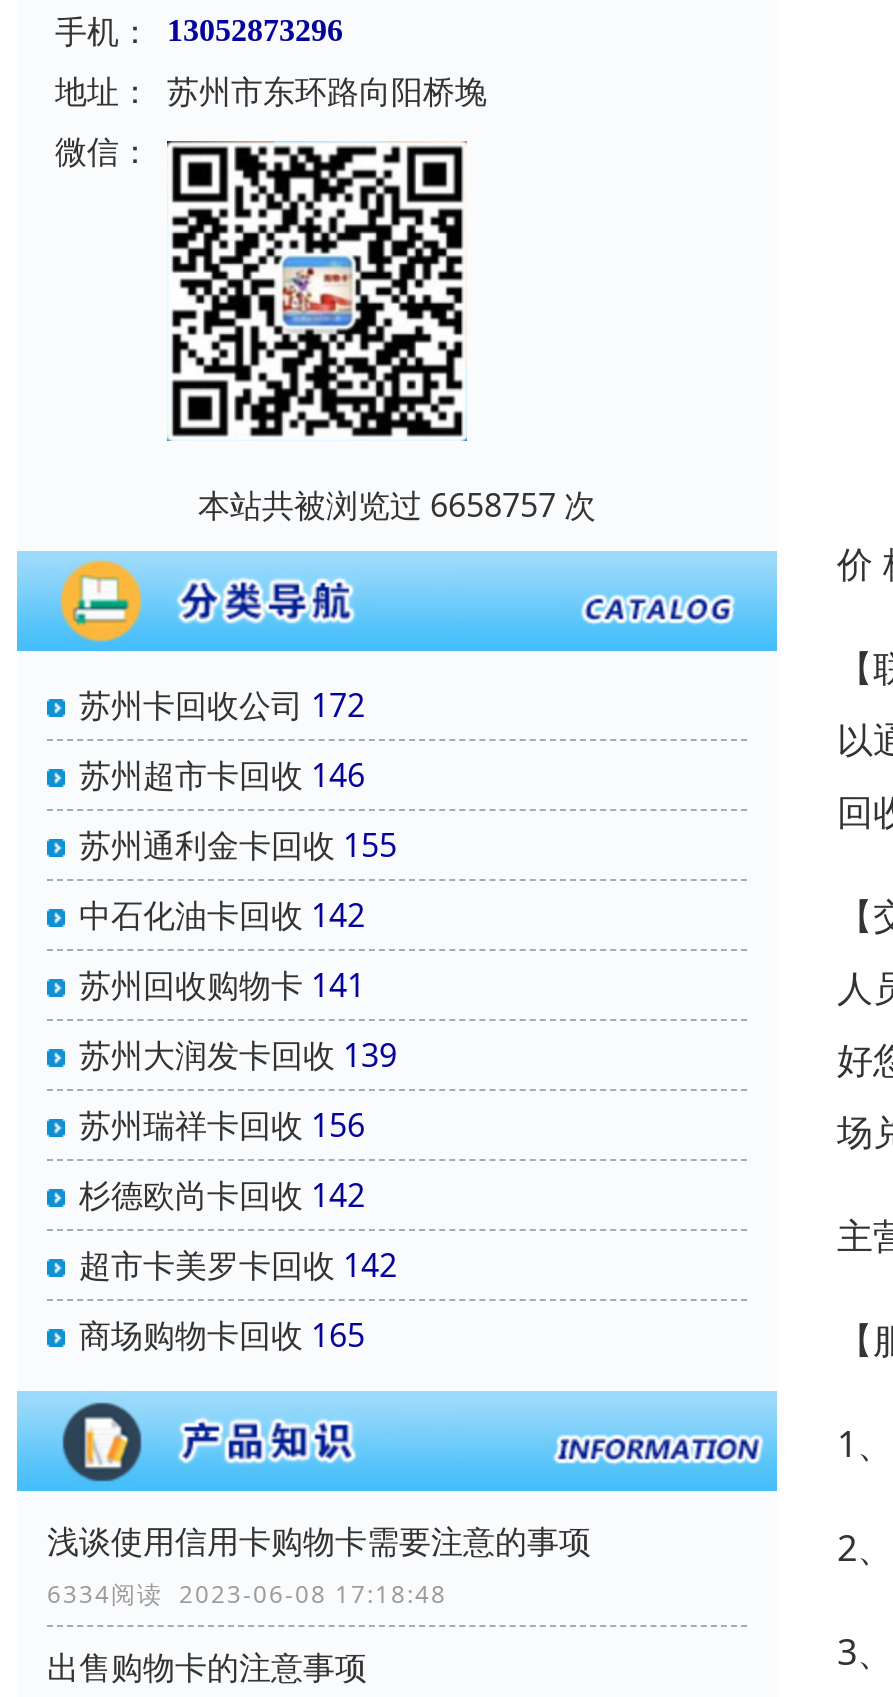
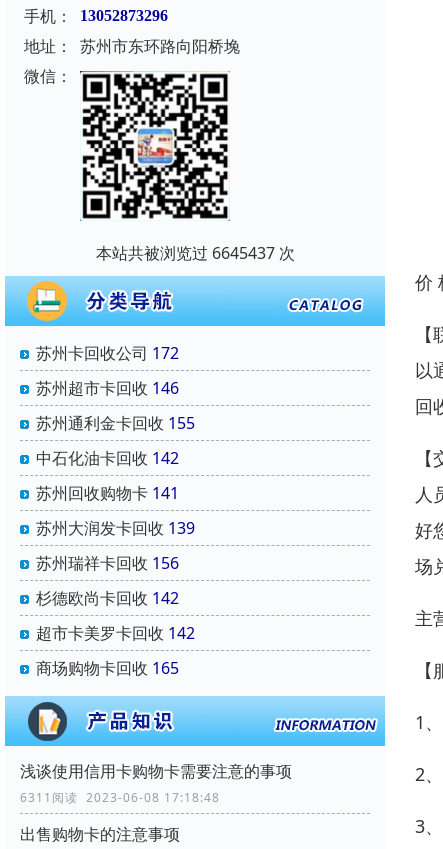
[198,483,596,527] 本站共被浏览过 6658757 次 -> [95,242,294,264] 本站共被浏览过 6645437 次
[47,1577,447,1611] 6334阅读 2023-06-08 17:18:48 -> [20,789,220,806] 6311阅读 2023-06-08 17:18:48

